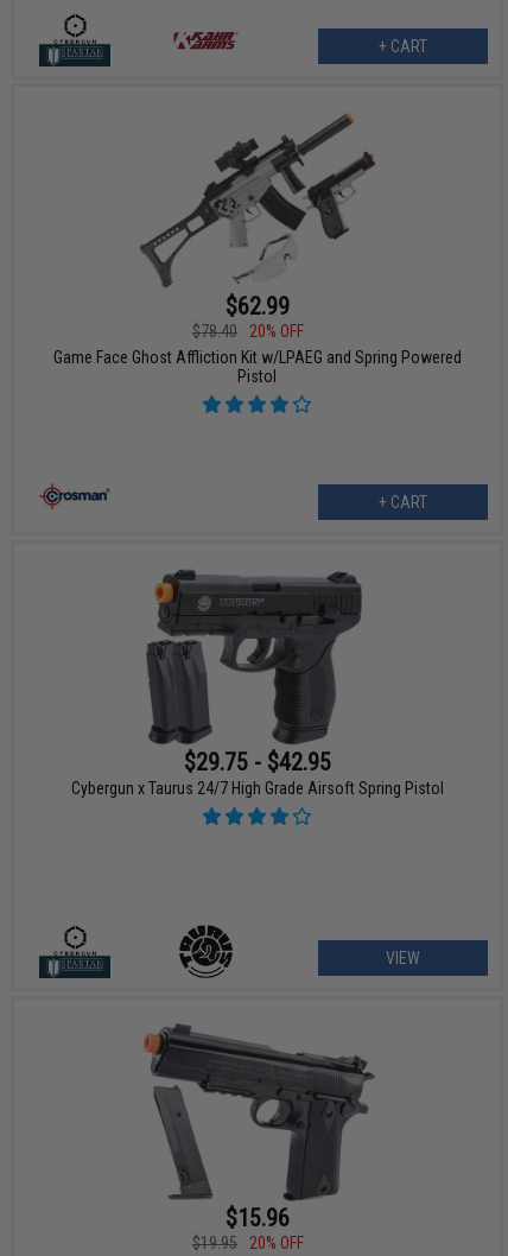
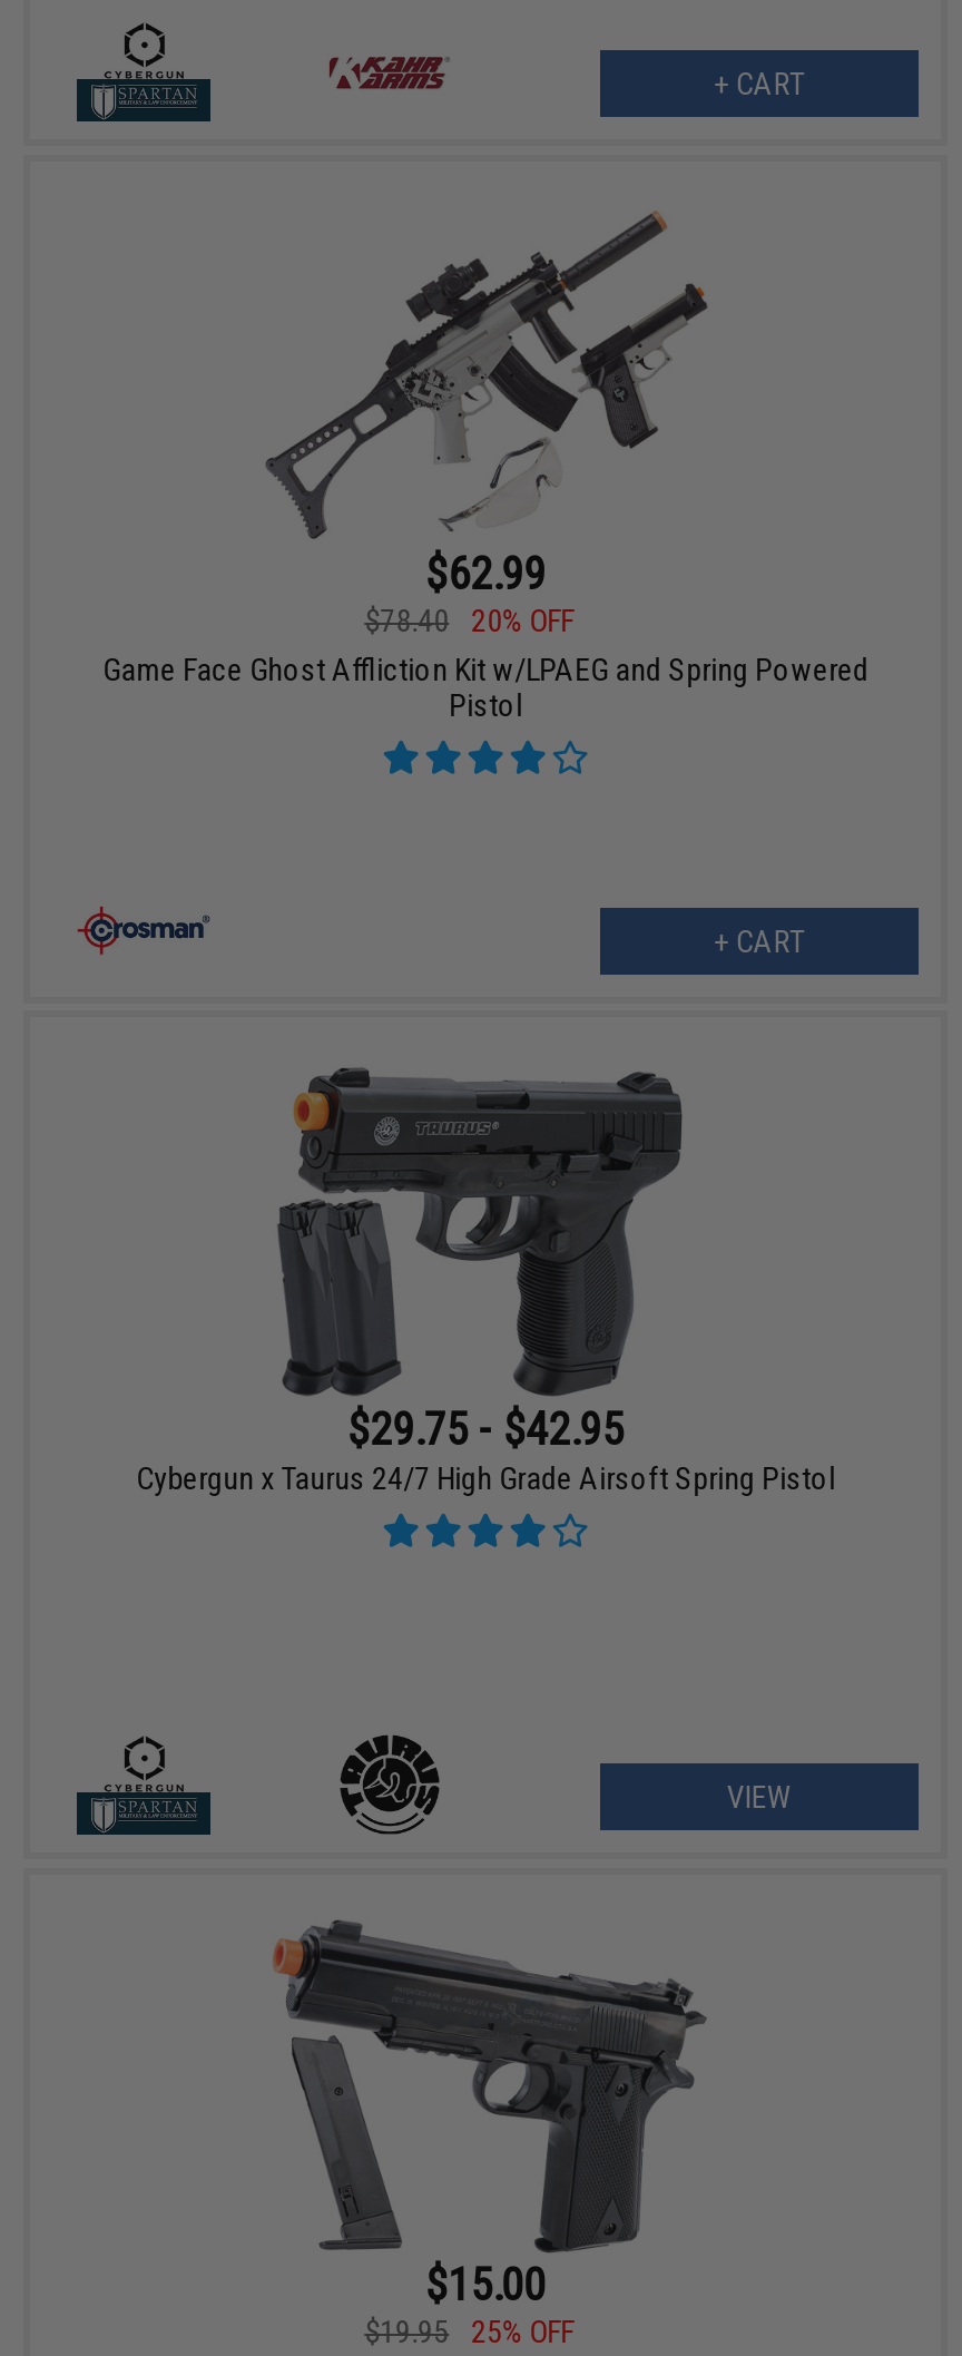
[225,1204,289,1233] $15.96 -> [426,2259,546,2312] $15.00
[193,1234,304,1253] $19.95 20% OFF -> [365,2314,574,2350] $19.95 25% OFF

